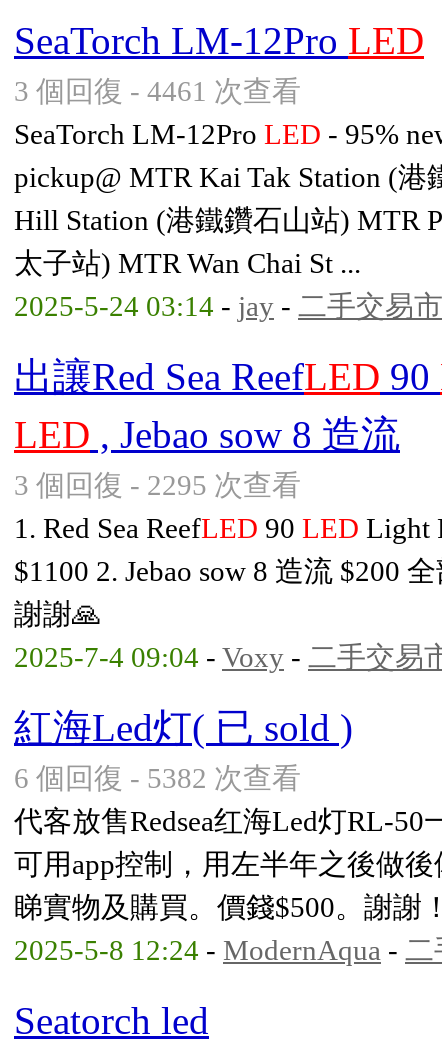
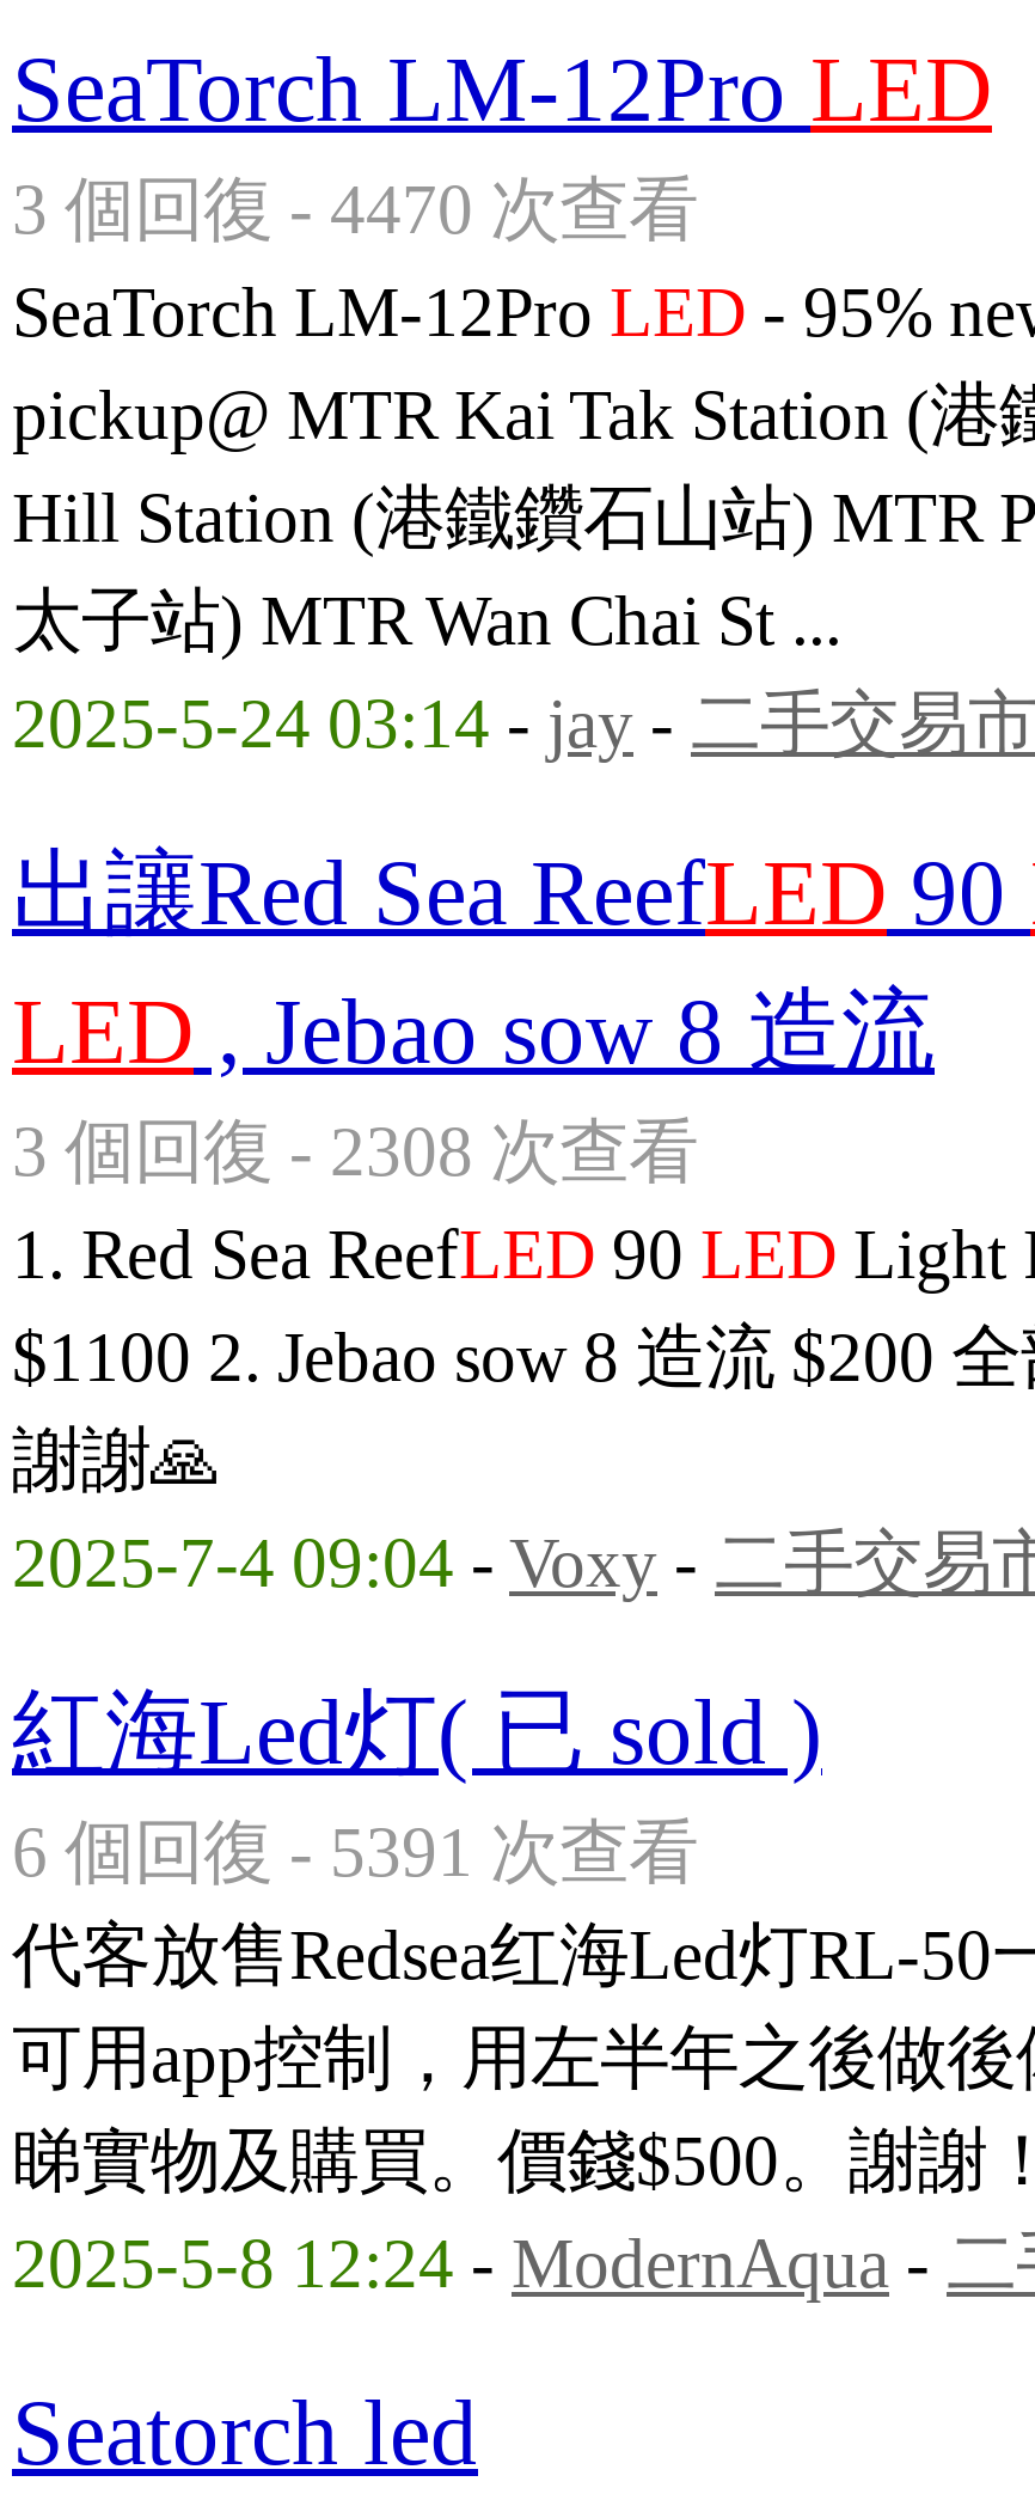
[14,75,301,107] 3 個回復 - 4461 次查看 -> [12,171,698,247] 3 個回復 - 4470 次查看
[14,469,301,501] 3 個回復 - 2295 次查看 -> [12,1113,698,1190] 3 個回復 - 2308 次查看
[14,762,301,794] 6 個回復 - 5382 次查看 -> [12,1814,698,1890] 6 個回復 - 5391 次查看

